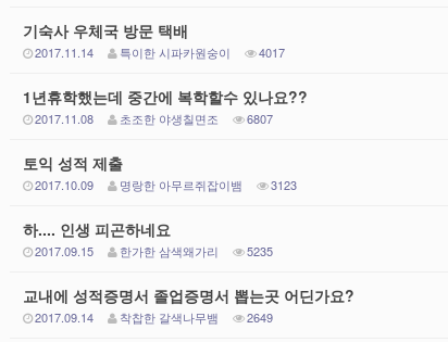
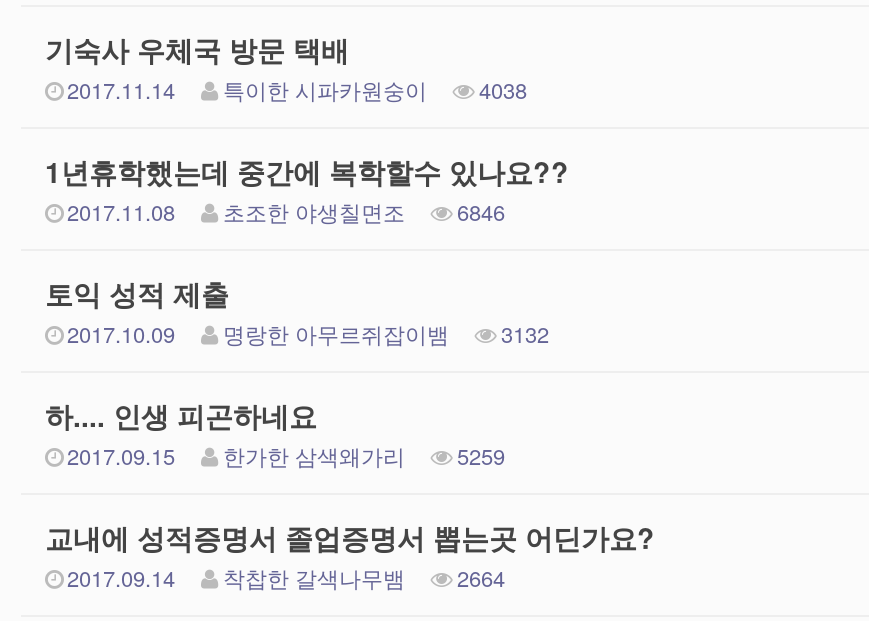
[35,43,285,61] 2017.11.14 특이한 시파카원숭이 4017 -> [67,73,527,105] 2017.11.14 특이한 시파카원숭이 4038
[35,110,273,127] 2017.11.08 초조한 야생칠면조 6807 -> [67,195,505,227] 2017.11.08 초조한 야생칠면조 6846
[35,176,297,193] 2017.10.09 명랑한 아무르쥐잡이뱀 3123 -> [67,317,549,349] 2017.10.09 명랑한 아무르쥐잡이뱀 3132
[35,242,273,259] 2017.09.15 한가한 삼색왜가리 5235 -> [67,439,505,471] 2017.09.15 한가한 삼색왜가리 5259
[35,308,273,326] 2017.09.14 착찹한 갈색나무뱀 2649 -> [67,561,505,593] 2017.09.14 착찹한 갈색나무뱀 2664

